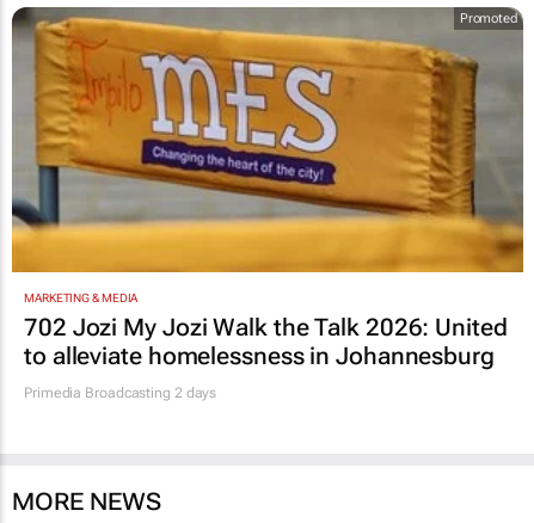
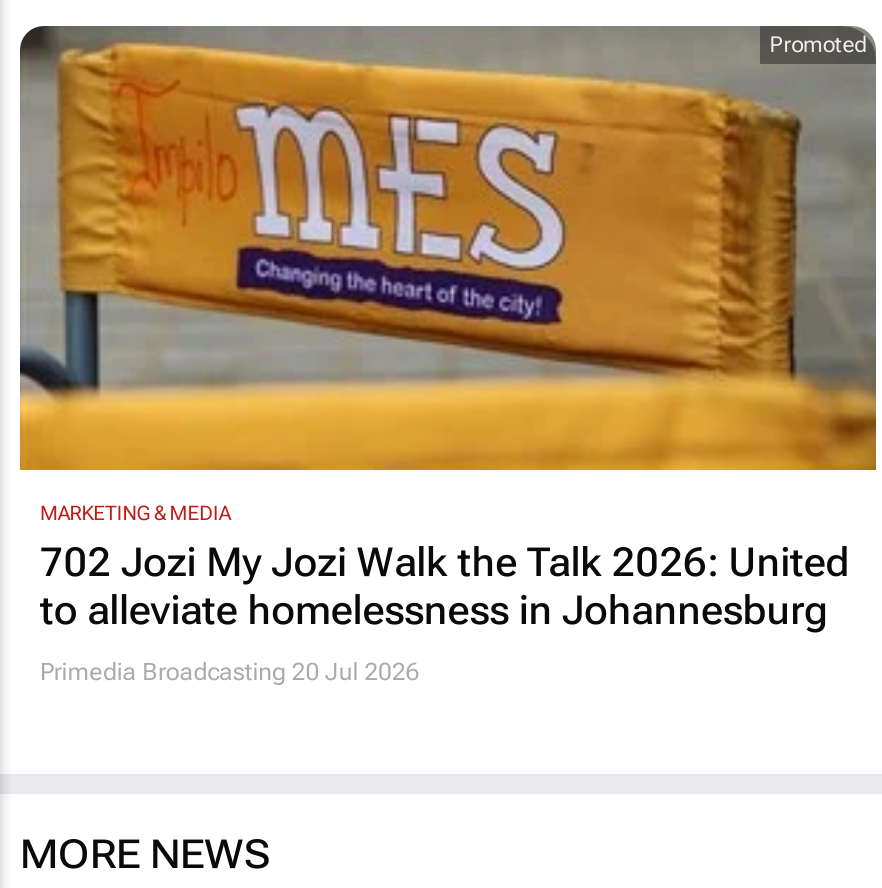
[24,384,216,401] Primedia Broadcasting 2 days -> [40,657,419,685] Primedia Broadcasting 20 Jul 2026

